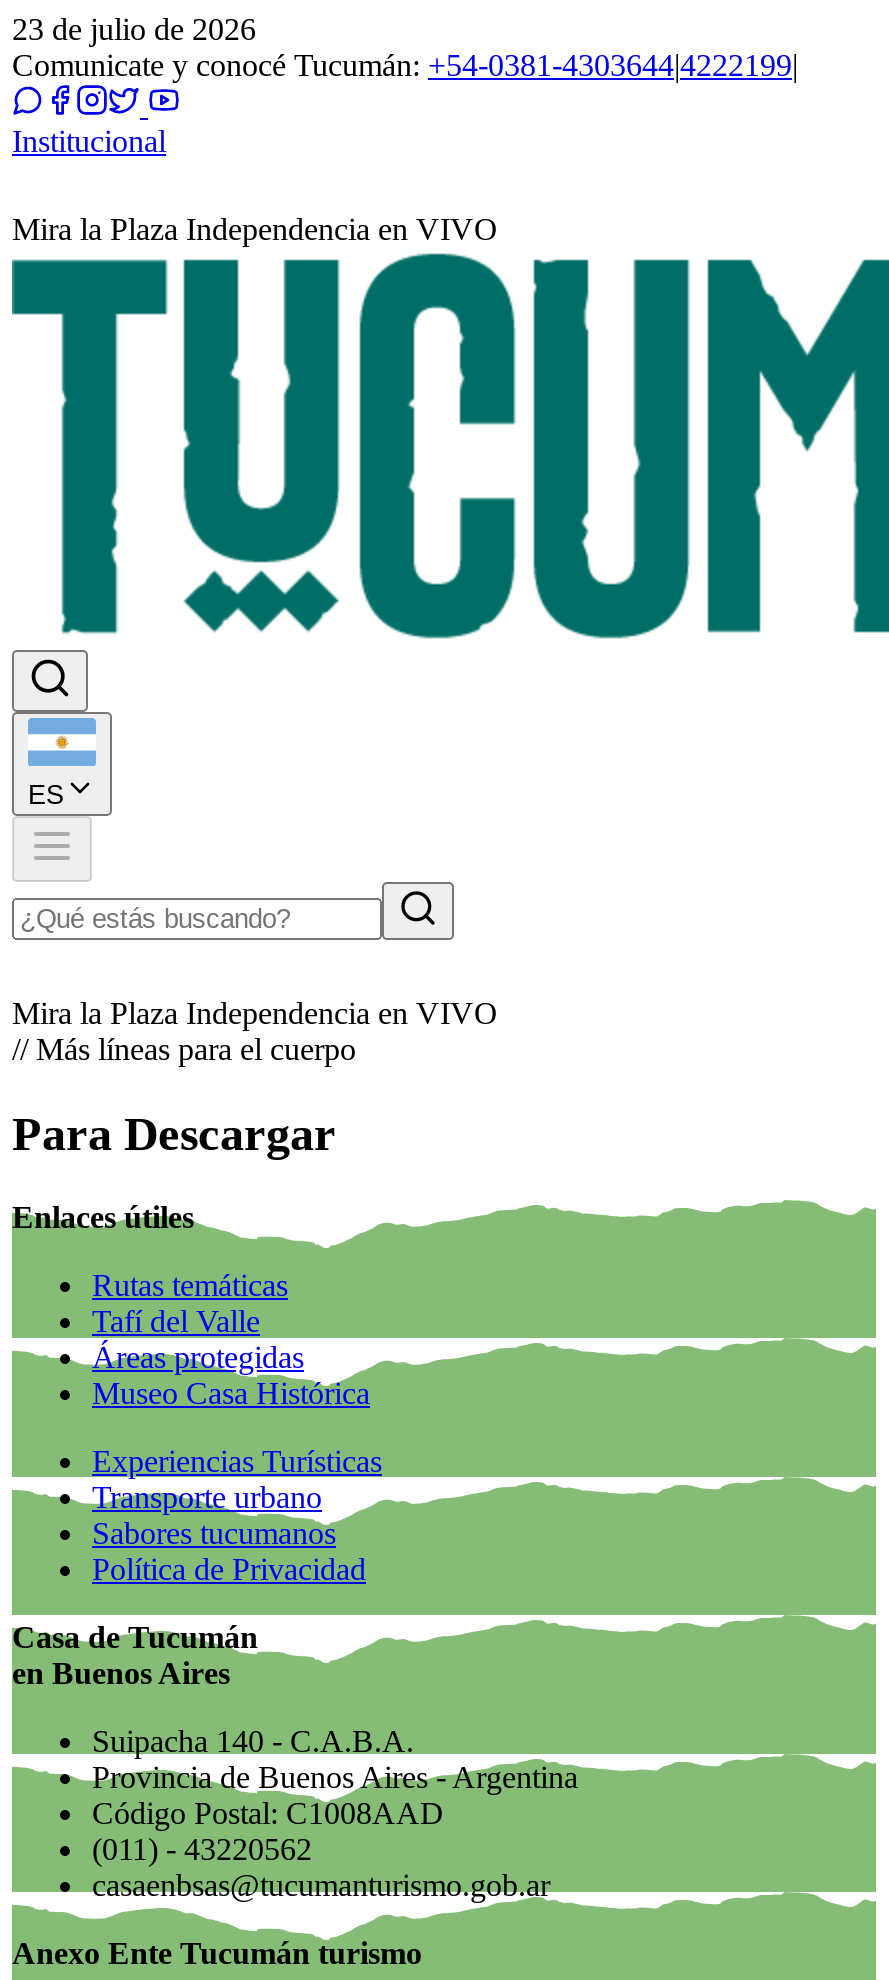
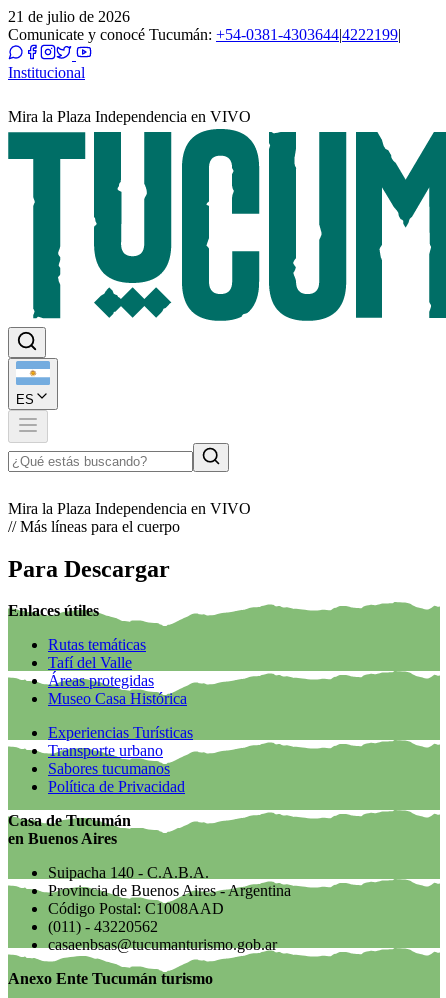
[12,12,256,46] 23 de julio de 2026 -> [8,8,130,25] 21 de julio de 2026

